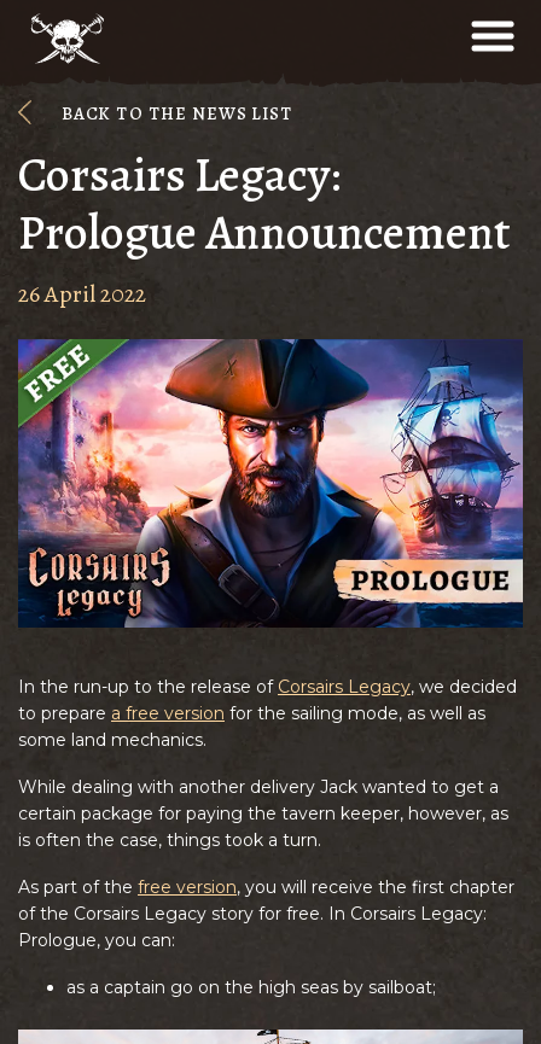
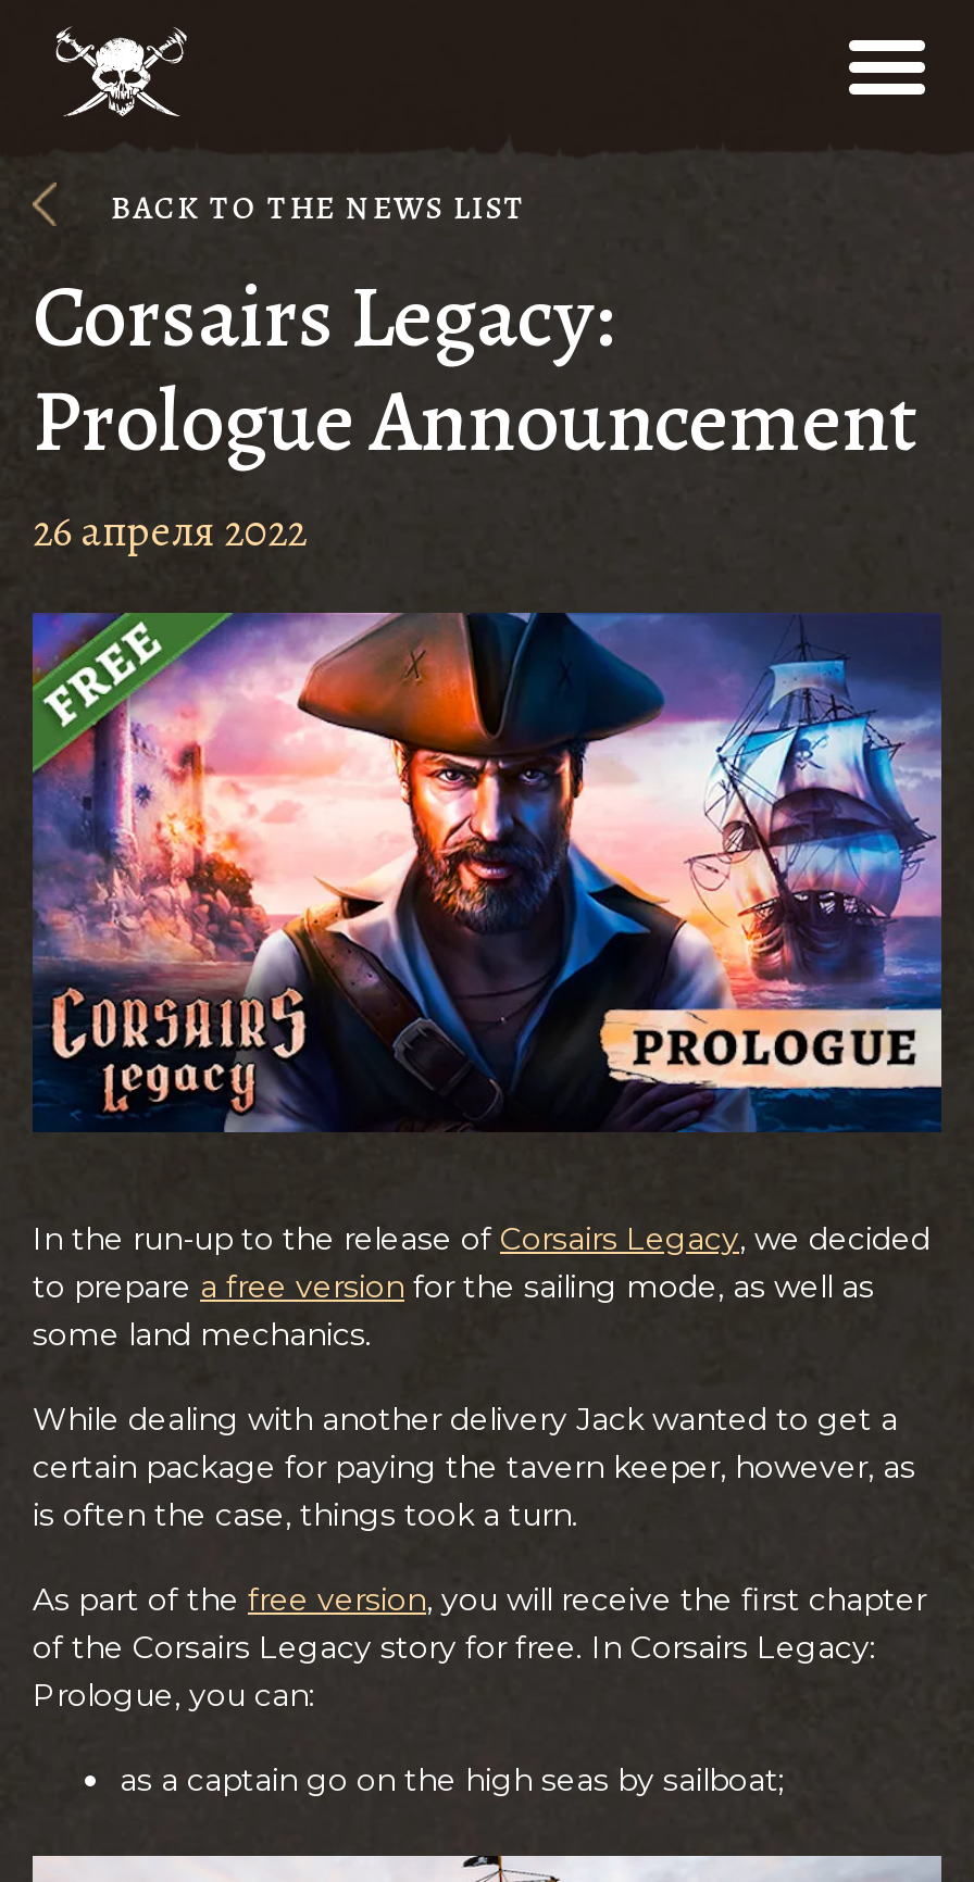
[18,278,146,310] 26 April 2022 -> [33,502,307,561] 26 апреля 2022

